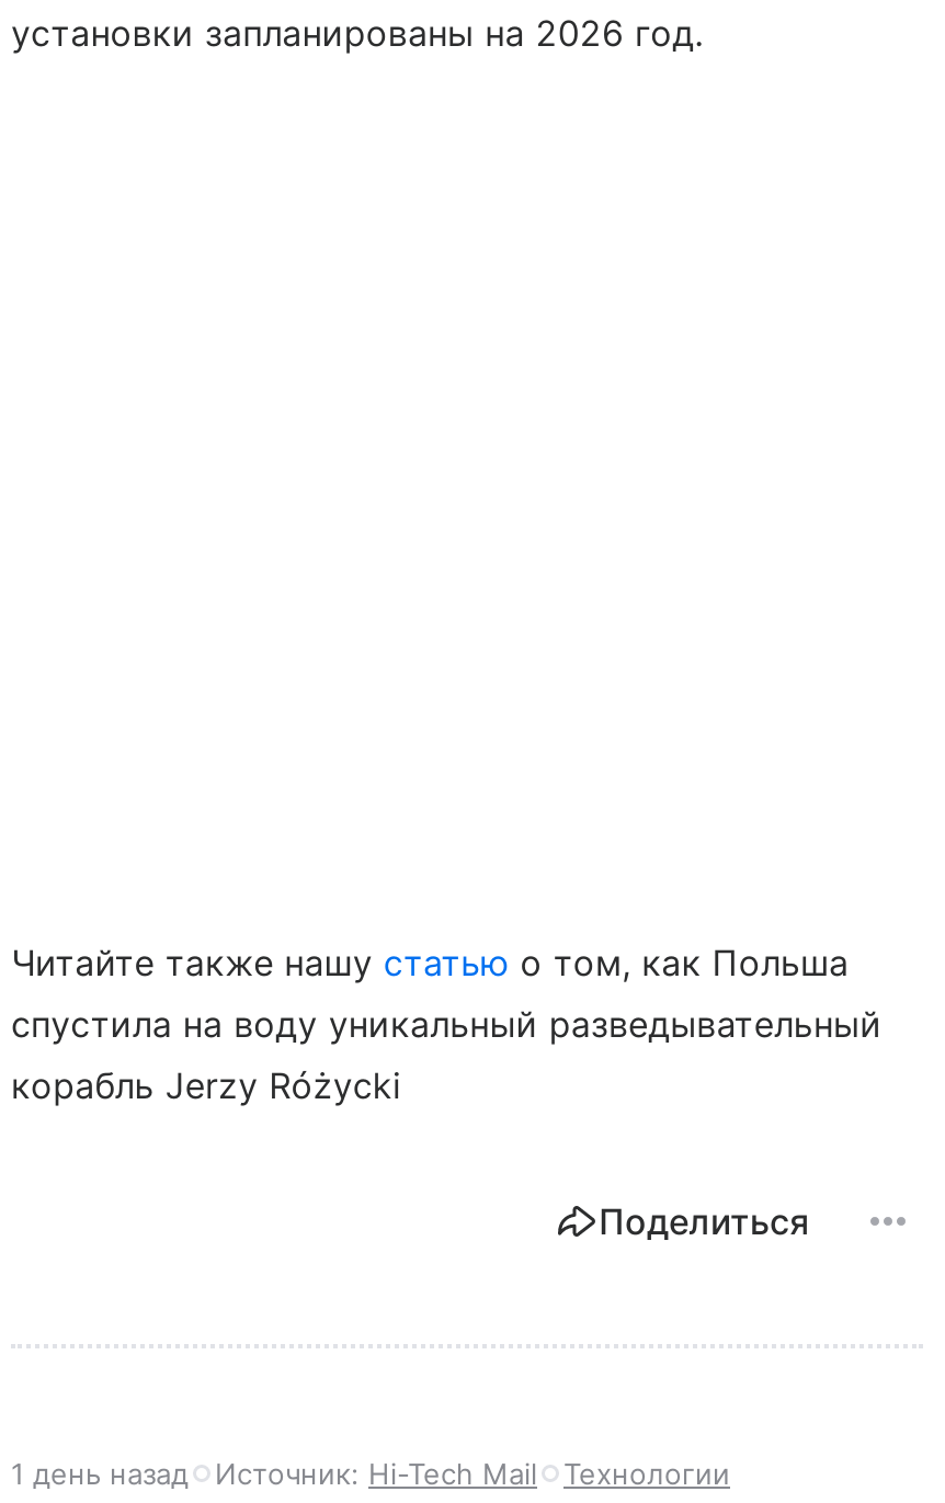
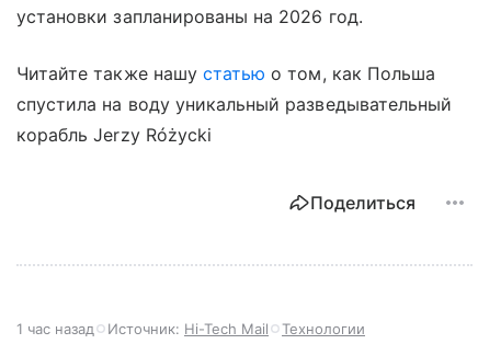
[11,1456,730,1491] 1 день назад Источник: Hi-Tech Mail Технологии -> [16,320,365,337] 1 час назад Источник: Hi-Tech Mail Технологии

